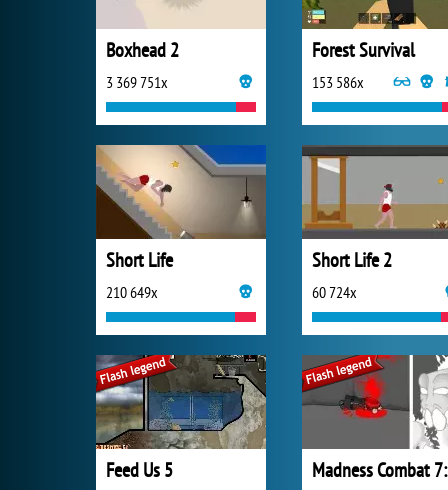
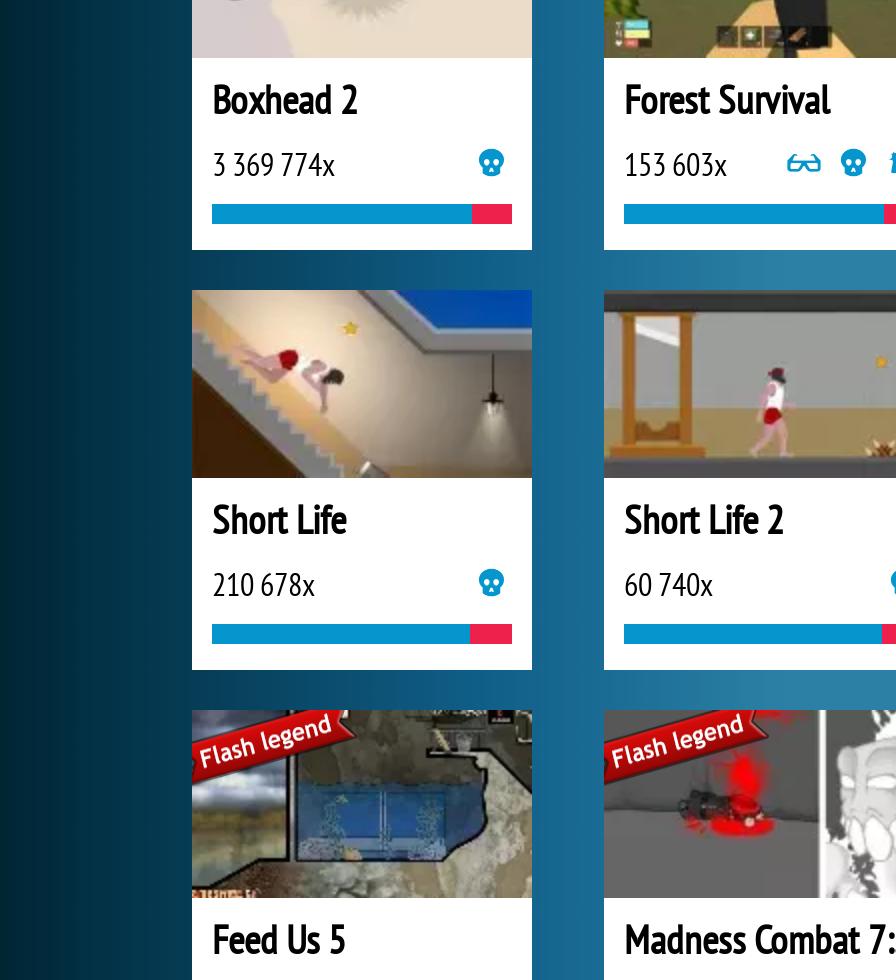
[106,72,168,92] 3 369 751x -> [212,144,336,184] 3 369 774x
[312,72,364,92] 153 586x -> [624,144,728,184] 153 603x
[106,282,158,302] 210 649x -> [212,564,316,604] 210 678x
[312,282,357,302] 60 724x -> [624,564,714,604] 60 740x

